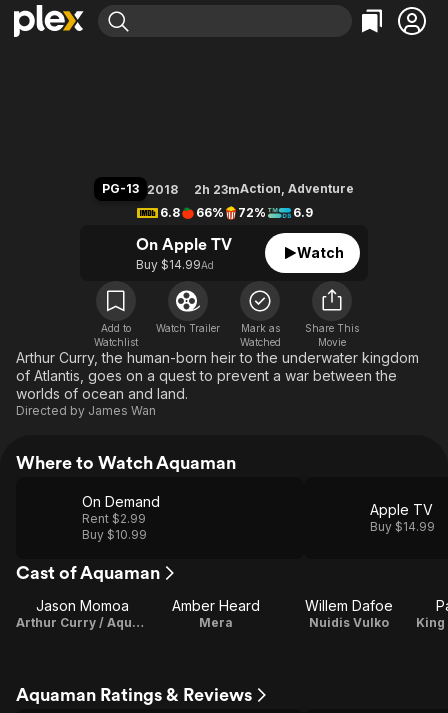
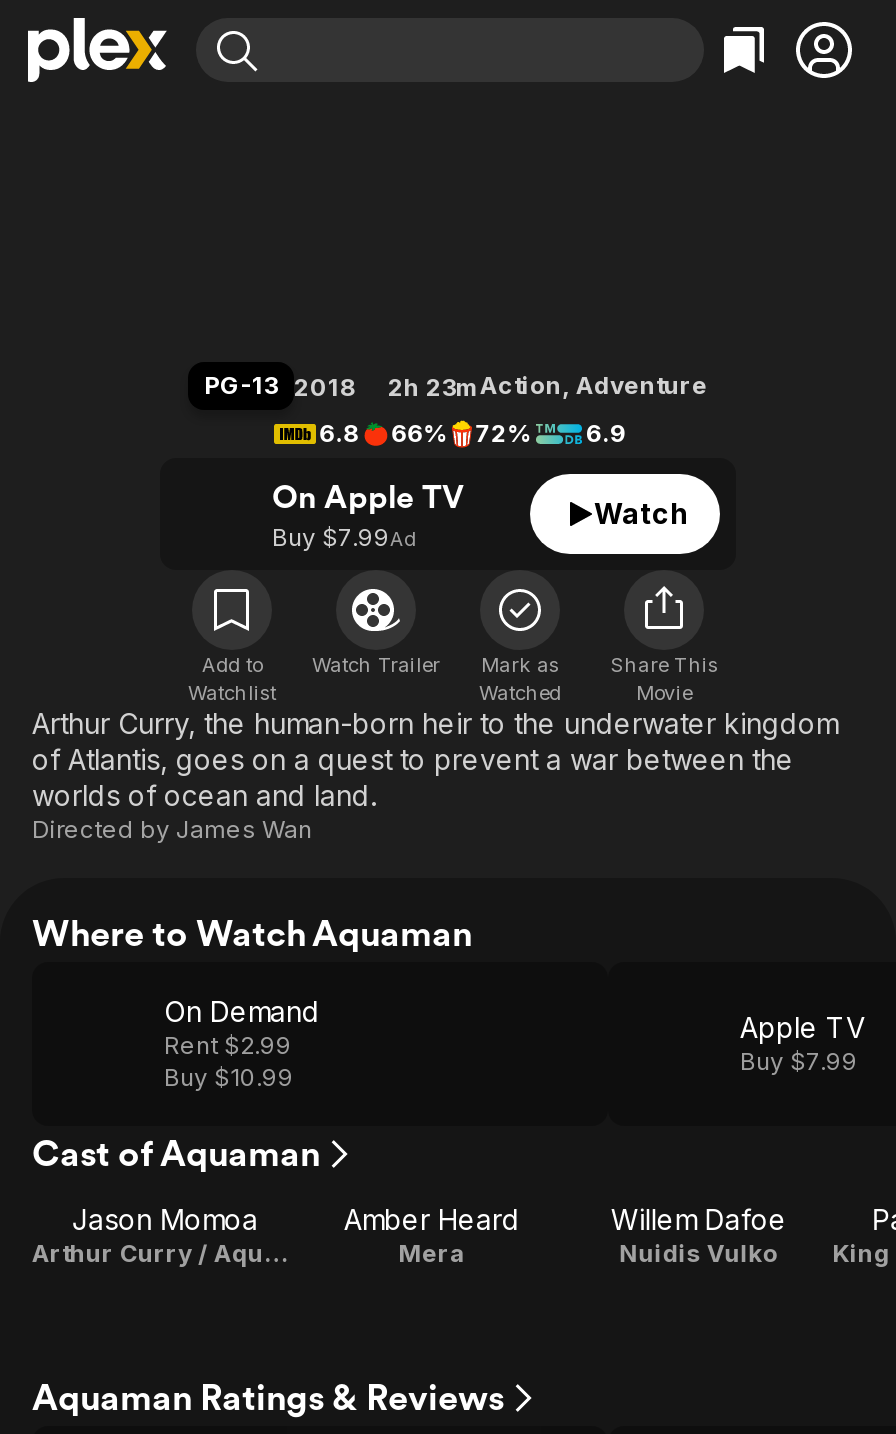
[136,257,214,272] Buy $14.99Ad -> [272,522,416,552] Buy $7.99Ad
[370,519,435,534] Buy $14.99 -> [740,1046,858,1076] Buy $7.99

